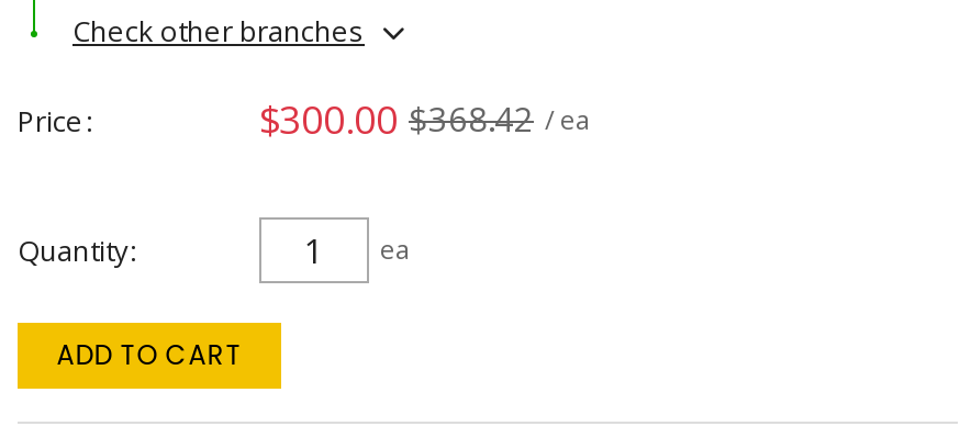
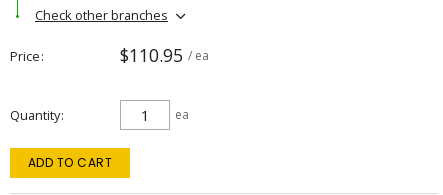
[259,92,591,144] $300.00 $368.42 / ea -> [120,43,209,67] $110.95 / ea

